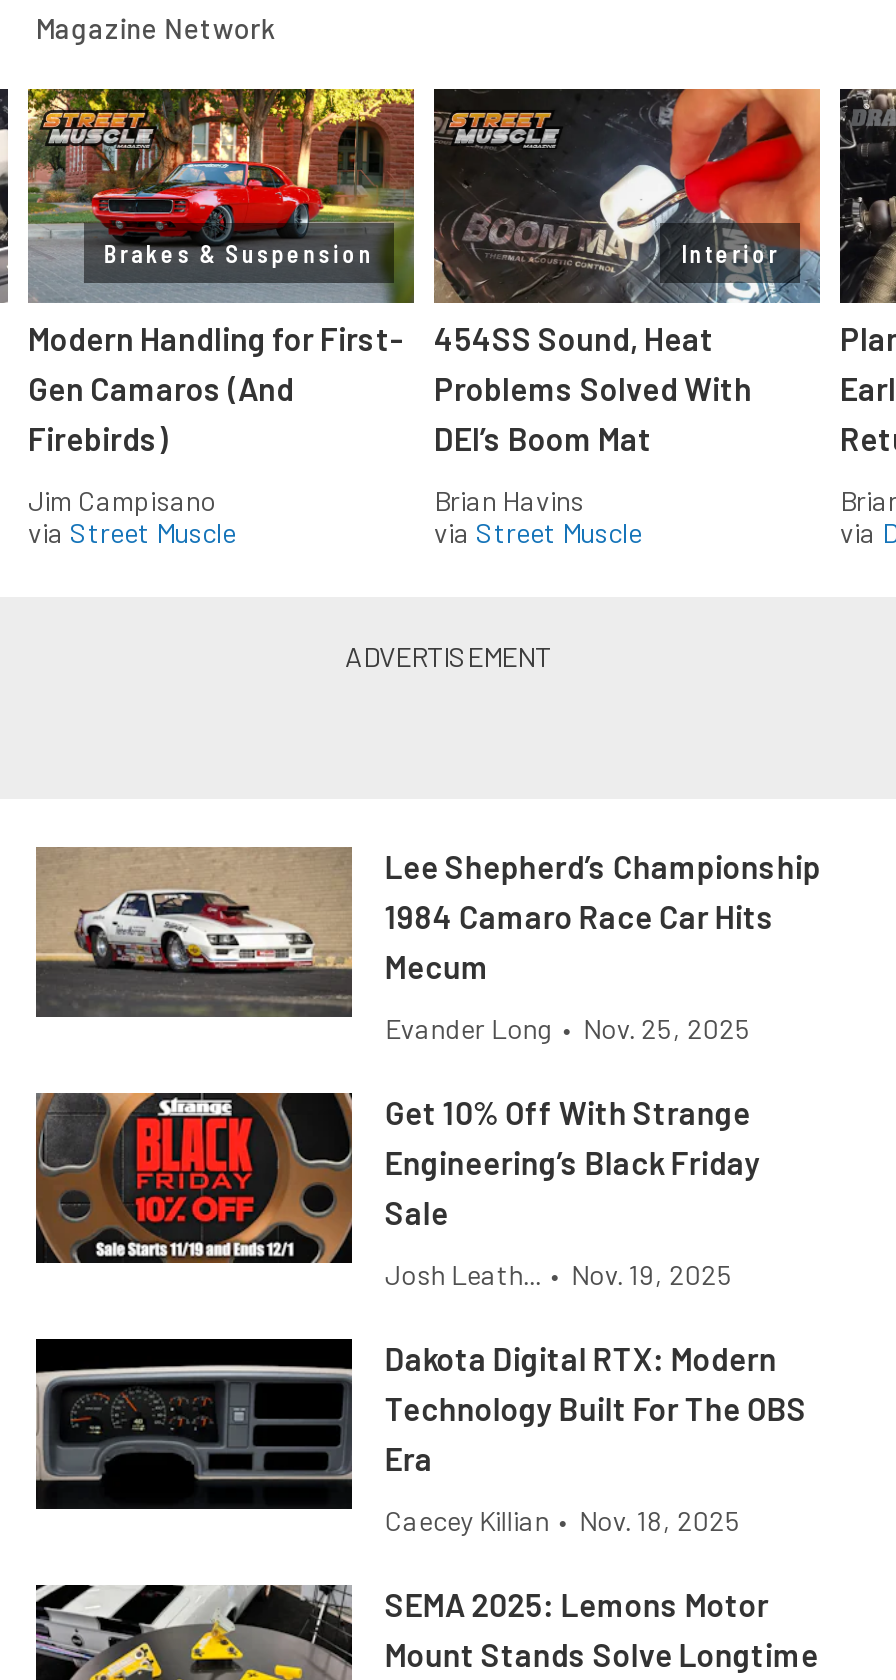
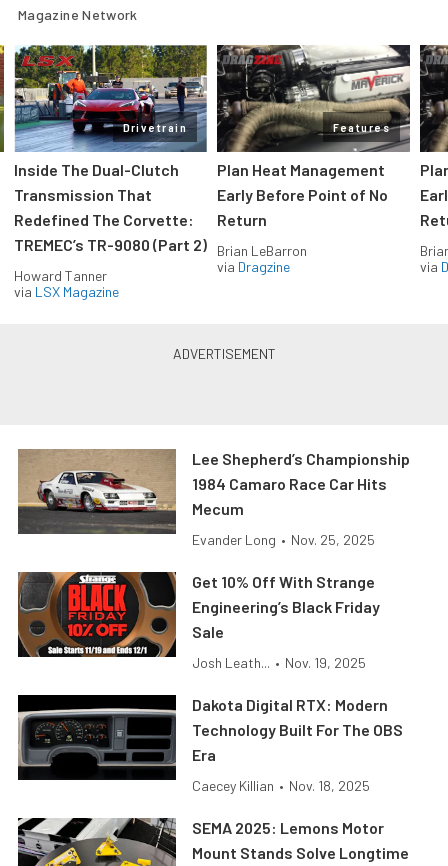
[26,86,416,304] [image] | Brakes & Suspension -> [14,44,207,152] [image] | Drivetrain
[432,86,822,304] [image] | Interior -> [216,44,411,153] [image] | Features
[28,319,404,457] Modern Handling for First- | Gen Camaros (And | Firebirds) -> [14,160,207,254] Inside The Dual-Clutch | Transmission That | Redefined The Corvette: | TREMEC’s TR-9080 (Part 2)
[434,319,752,457] 454SS Sound, Heat | Problems Solved With | DEI’s Boom Mat -> [217,160,388,229] Plan Heat Management | Early Before Point of No | Return
[28,483,236,549] Jim Campisano | via Street Muscle -> [14,267,119,300] Howard Tanner | via LSX Magazine
[434,483,642,549] Brian Havins | via Street Muscle -> [217,242,307,275] Brian LeBarron | via Dragzine

